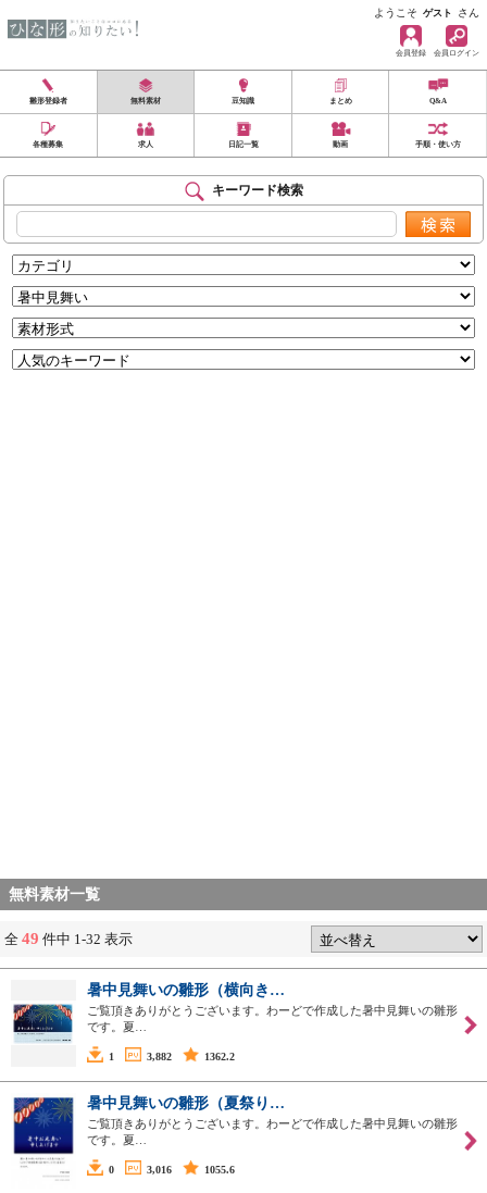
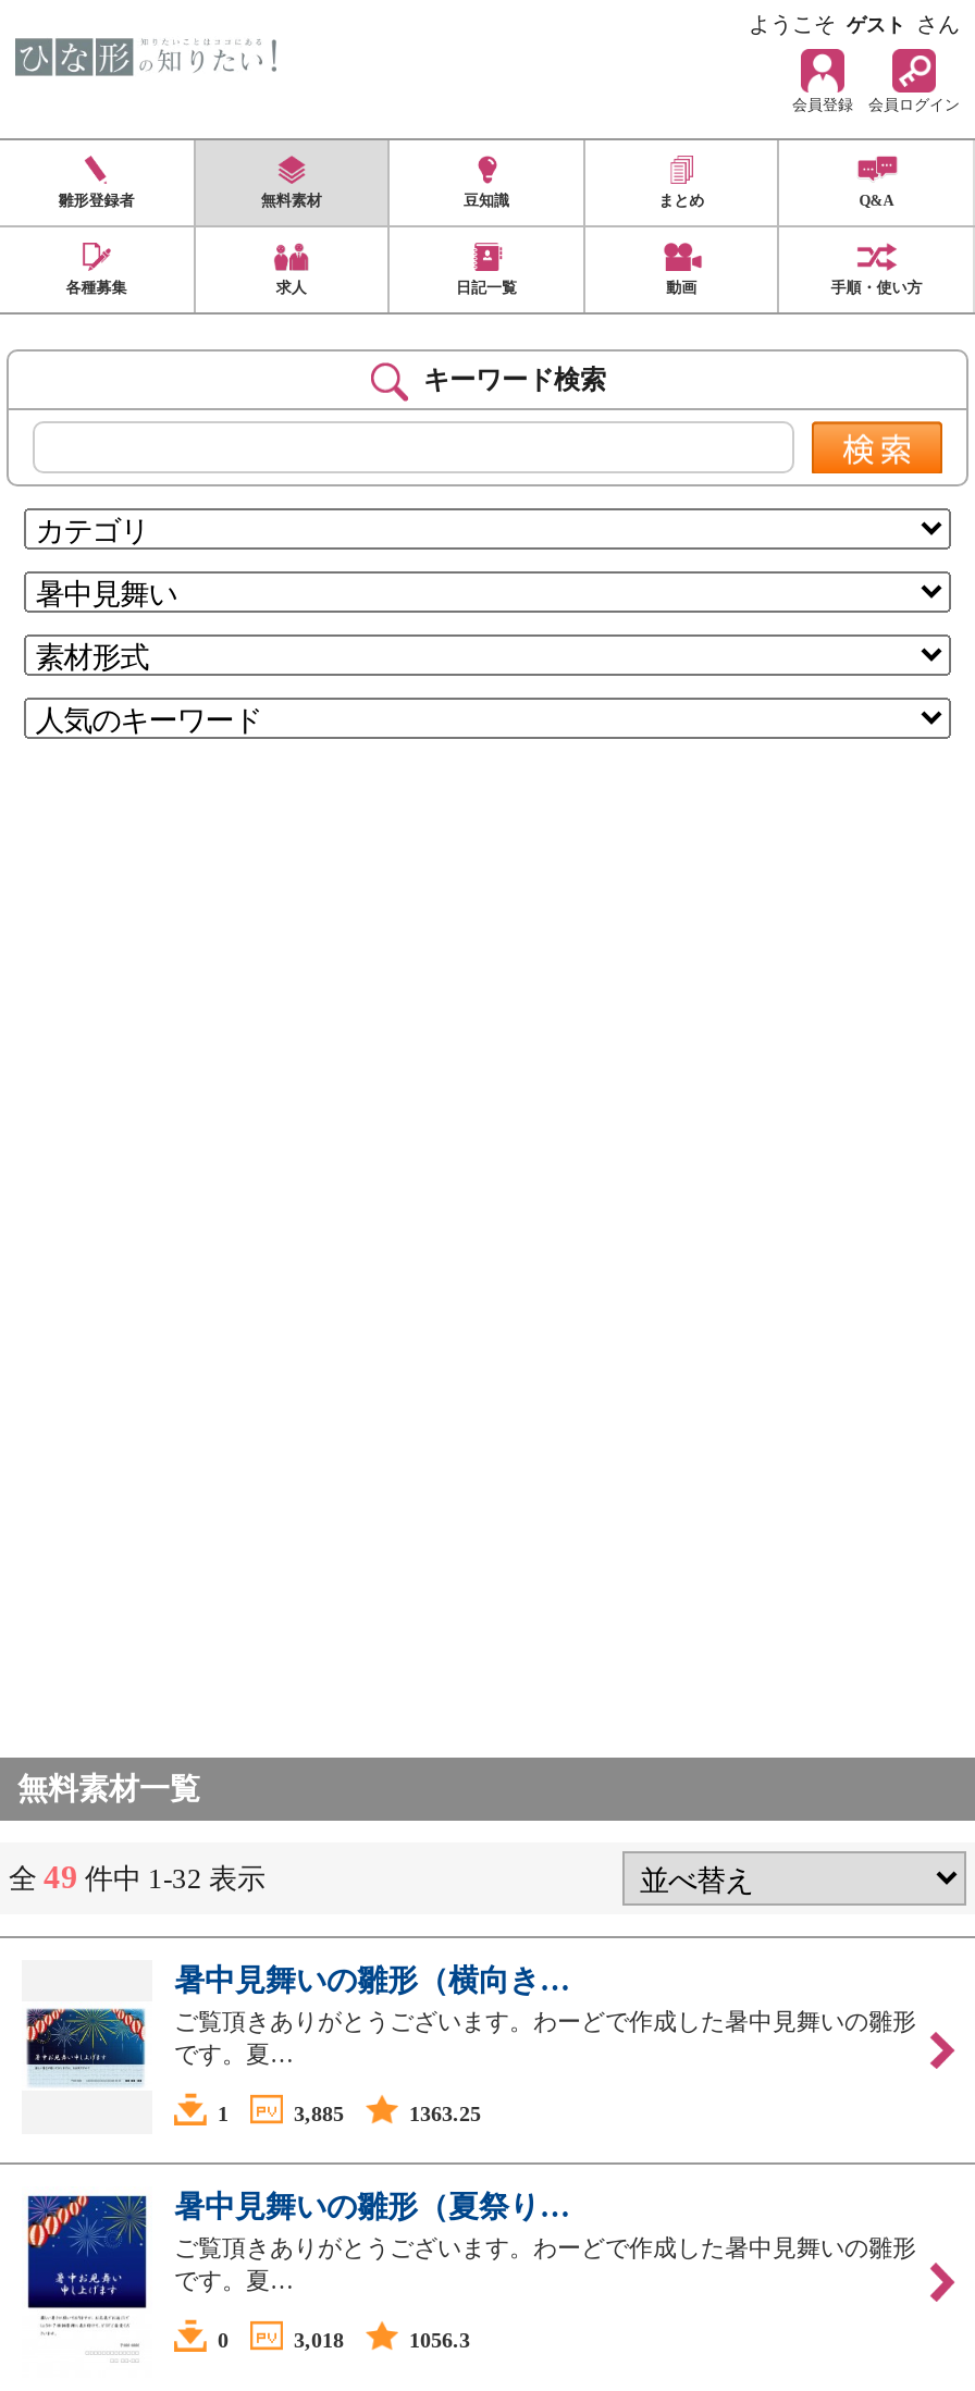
[147,1051,172,1063] 3,882 -> [294,2102,344,2126] 3,885
[204,1051,235,1063] 1362.2 -> [409,2102,481,2126] 1363.25
[147,1164,172,1176] 3,016 -> [294,2328,344,2352] 3,018
[204,1164,235,1176] 1055.6 -> [409,2328,470,2352] 1056.3

